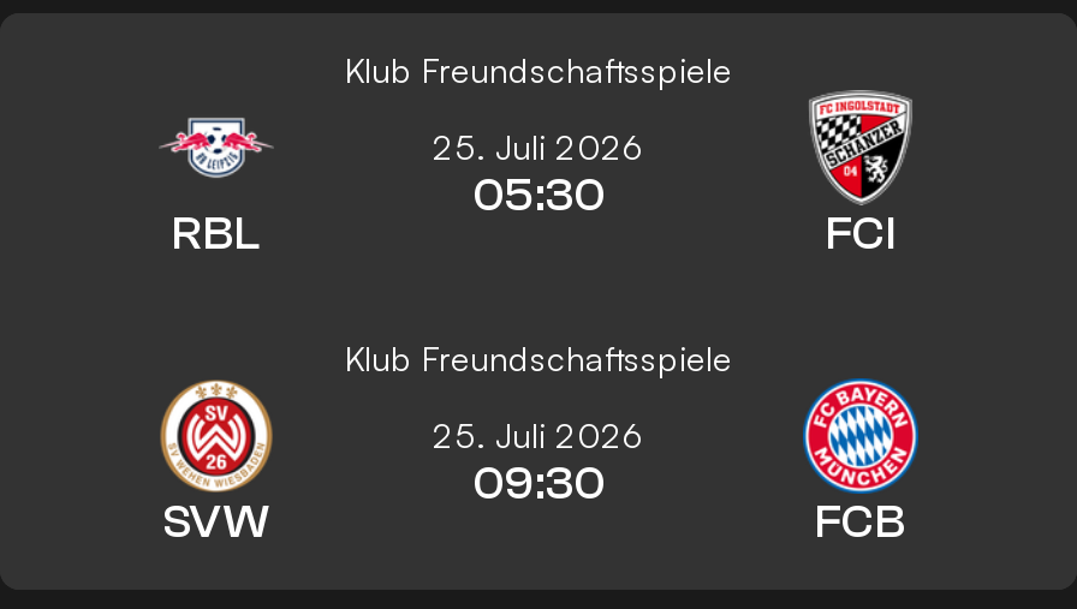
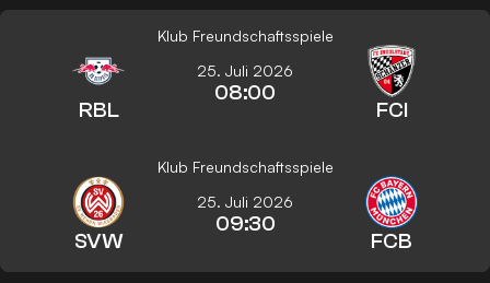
[472,167,605,223] 05:30 -> [214,80,276,105] 08:00

